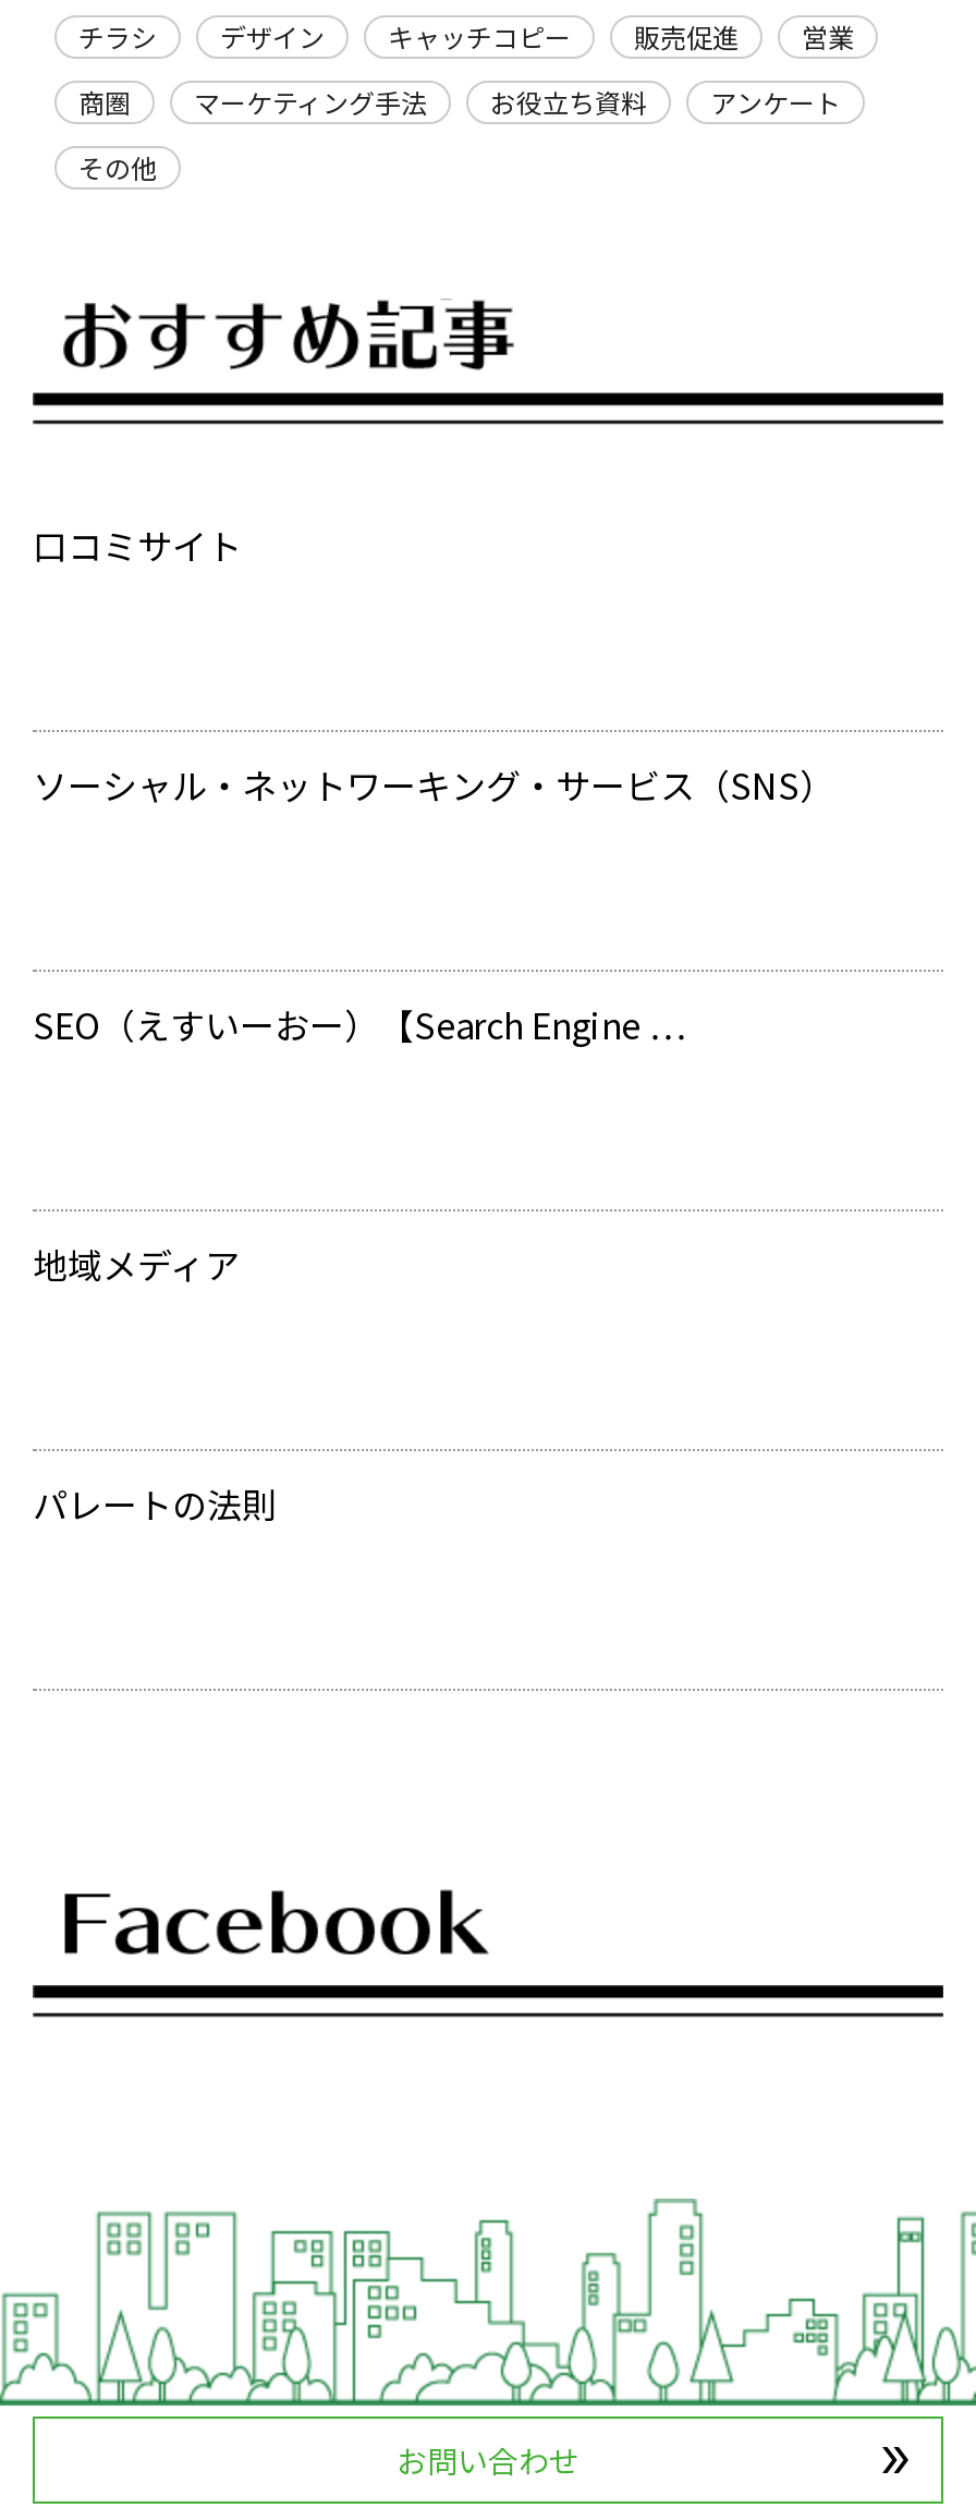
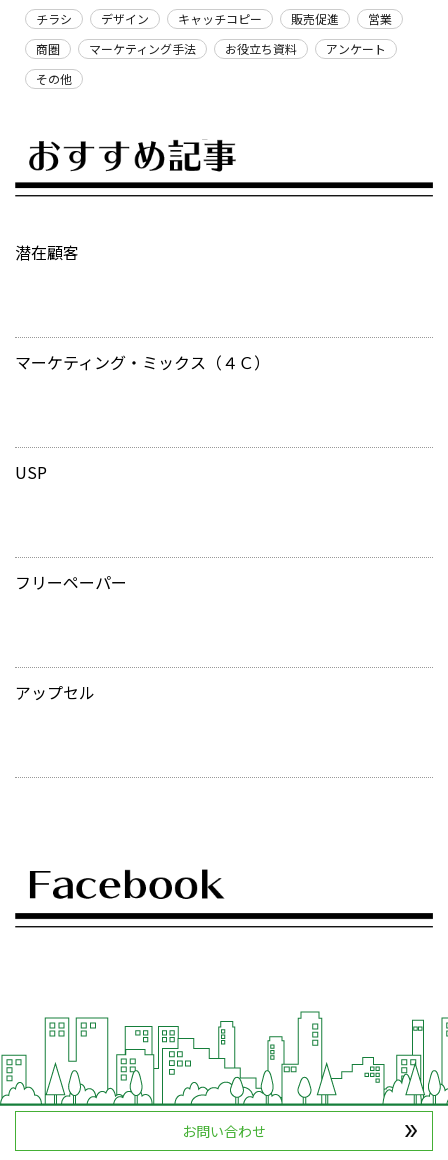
[33,519,242,572] 口コミサイト -> [15,240,79,264] 潜在顧客
[33,759,834,811] ソーシャル・ネットワーキング・サービス（SNS） -> [15,350,270,374] マーケティング・ミックス（４Ｃ）
[33,999,686,1051] SEO（えすいーおー）【Search Engine … -> [15,460,47,484] USP
[33,1239,240,1291] 地域メディア -> [15,570,127,594] フリーペーパー
[33,1478,277,1531] パレートの法則 -> [15,680,95,704] アップセル

